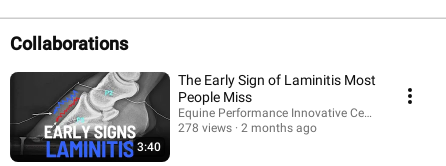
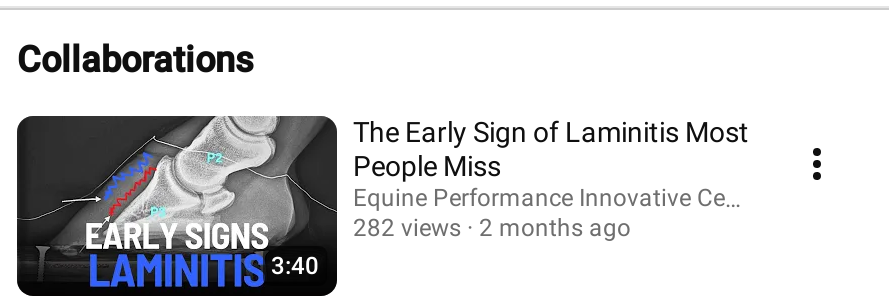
[178,121,317,135] 278 views 2 months ago -> [353,215,631,243] 282 views 2 months ago

